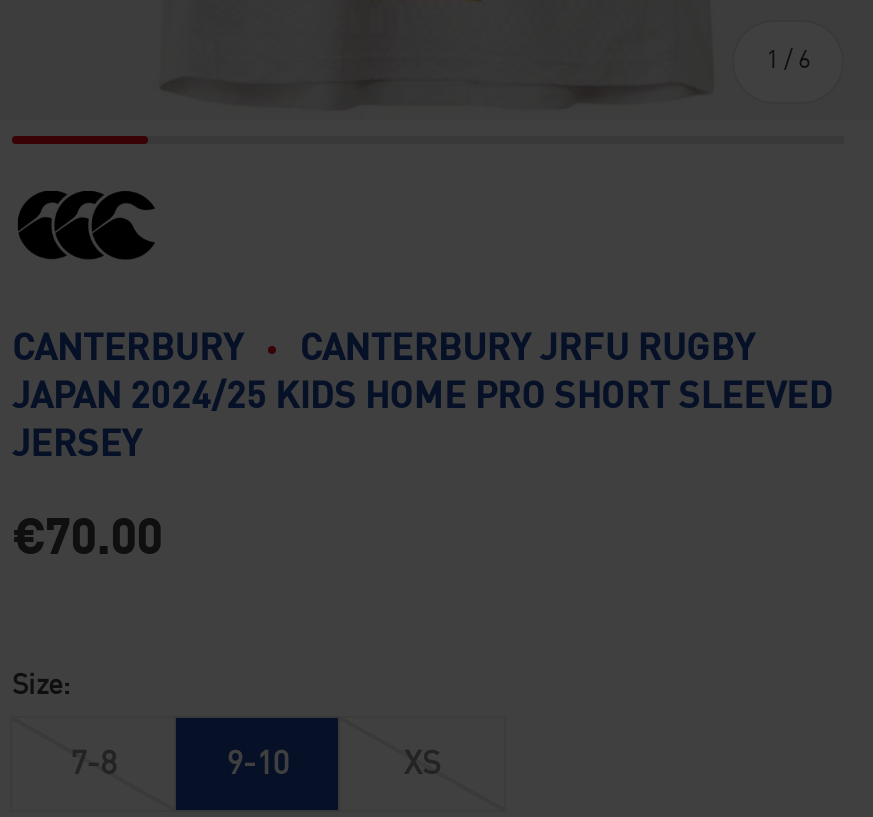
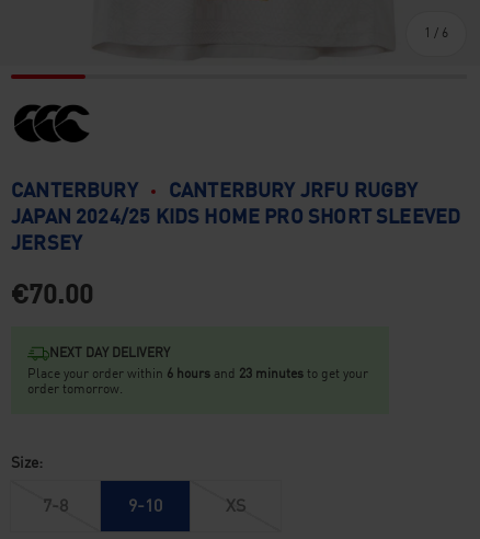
none -> [27,347,368,397] NEXT DAY DELIVERY | Place your order within 6 hours and 23 minutes to get your | order tomorrow.

